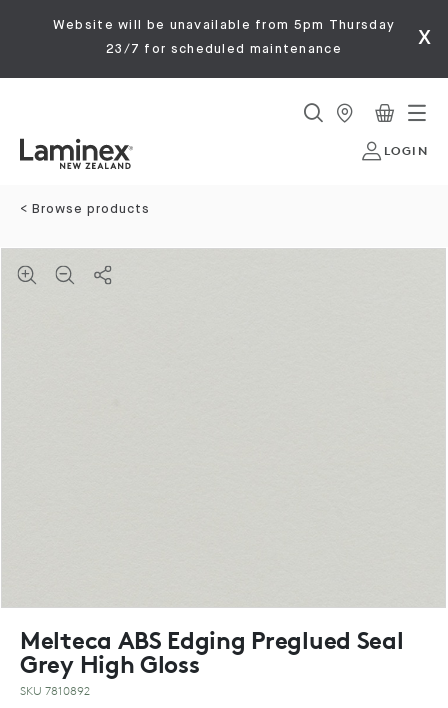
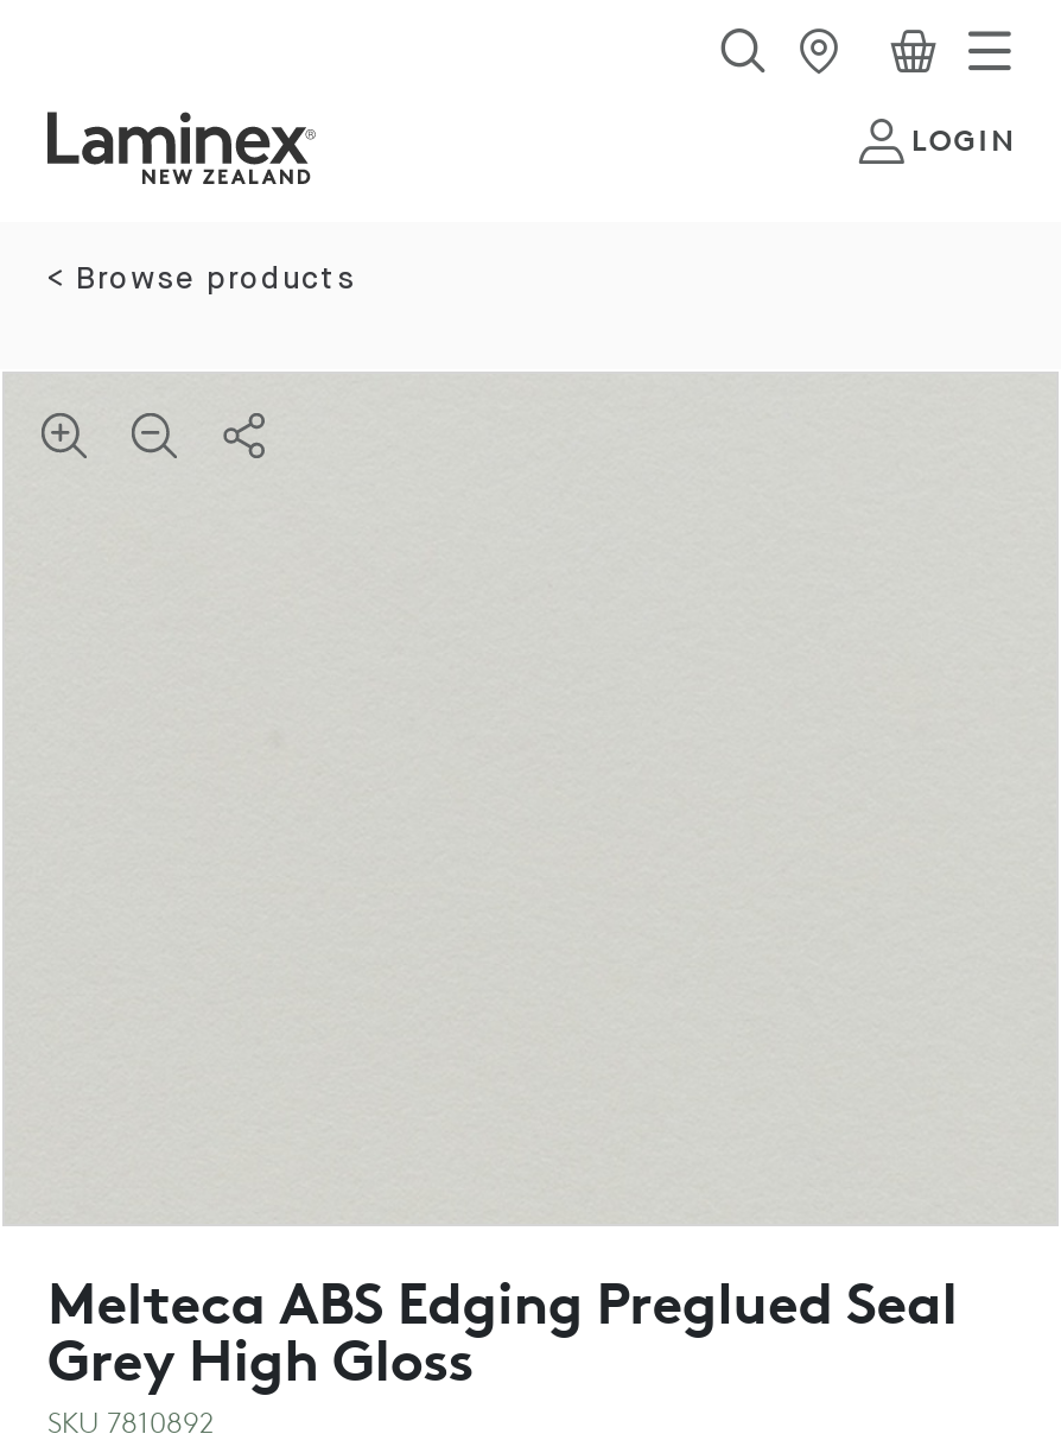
[53,19,432,56] Website will be unavailable from 5pm Thursday | 23/7 for scheduled maintenance | x -> none

